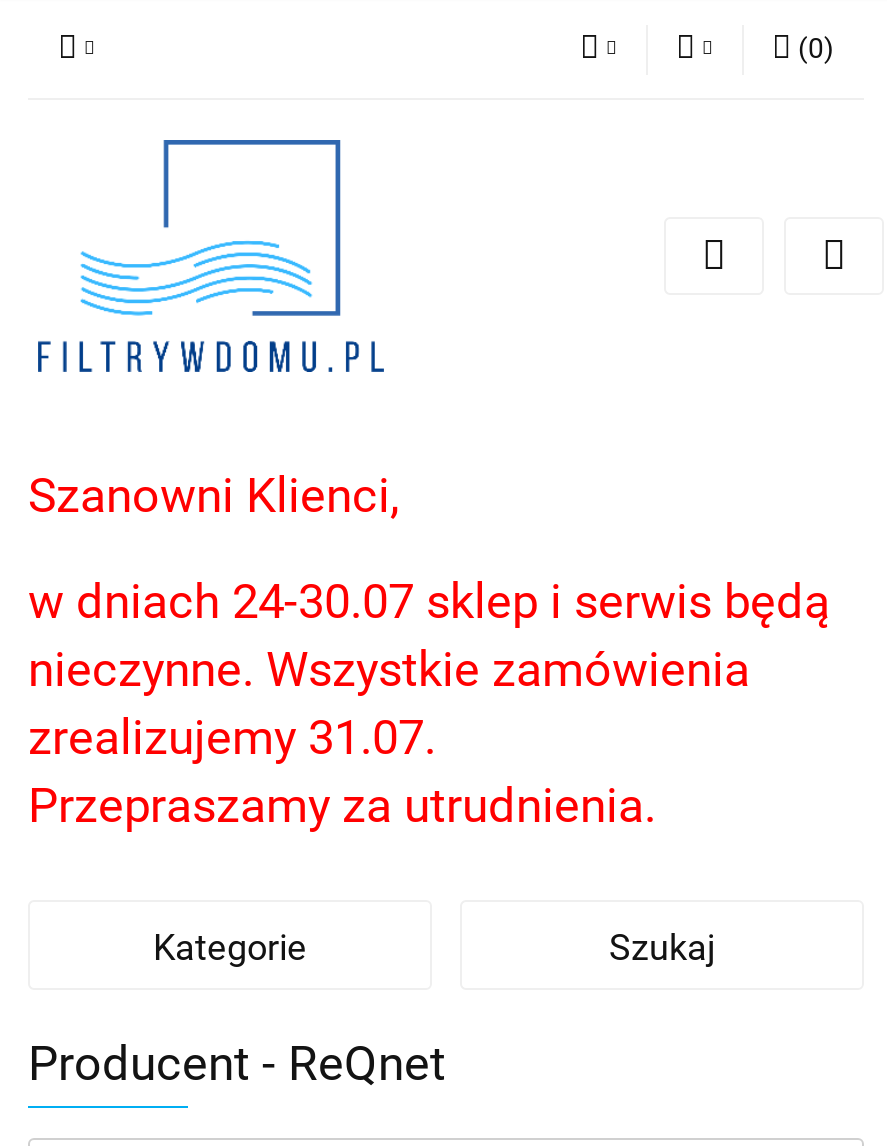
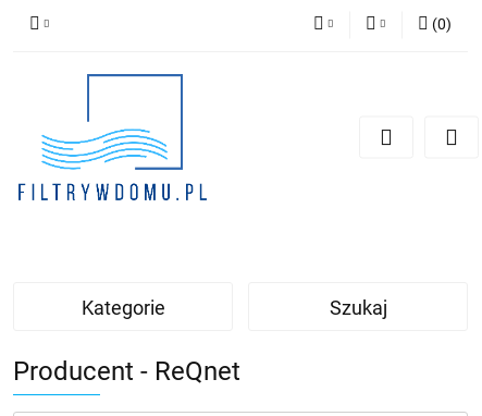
[28,468,830,834] Szanowni Klienci, | w dniach 24-30.07 sklep i serwis będą | nieczynne. Wszystkie zamówienia | zrealizujemy 31.07. | Przepraszamy za utrudnienia. -> none

